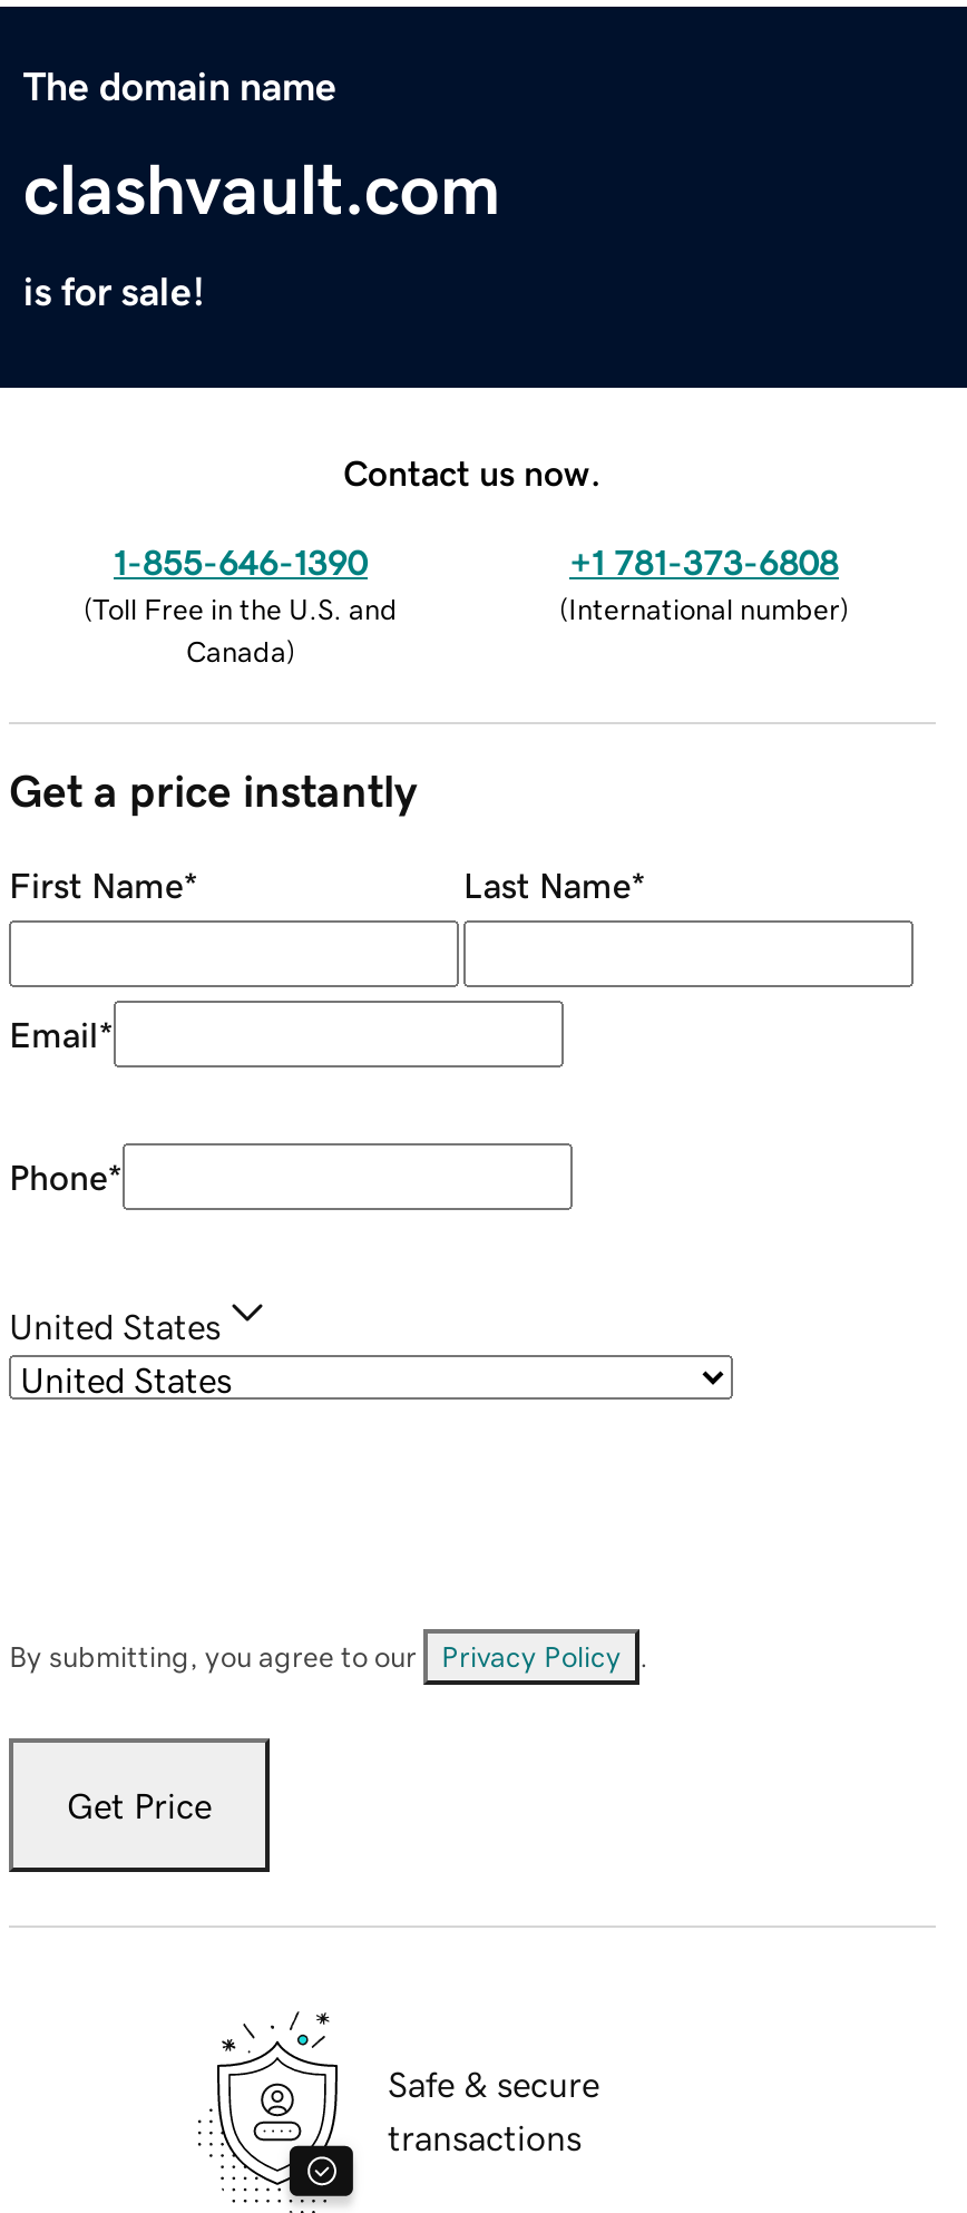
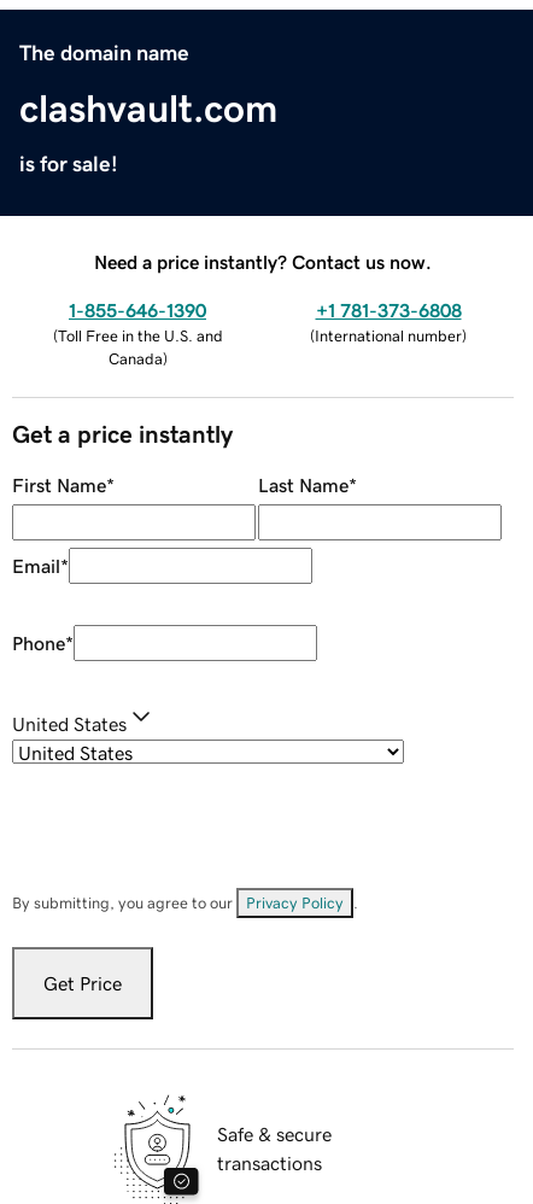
[343,454,602,489] Contact us now. -> [94,252,432,271] Need a price instantly? Contact us now.

